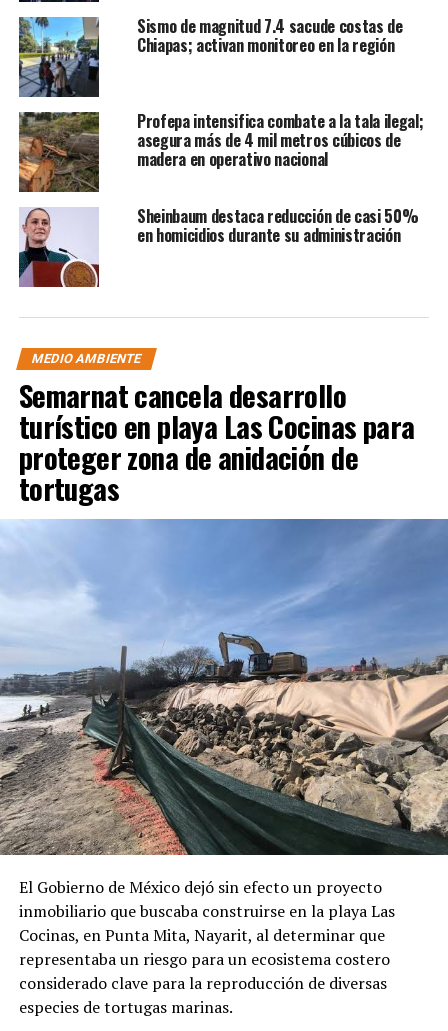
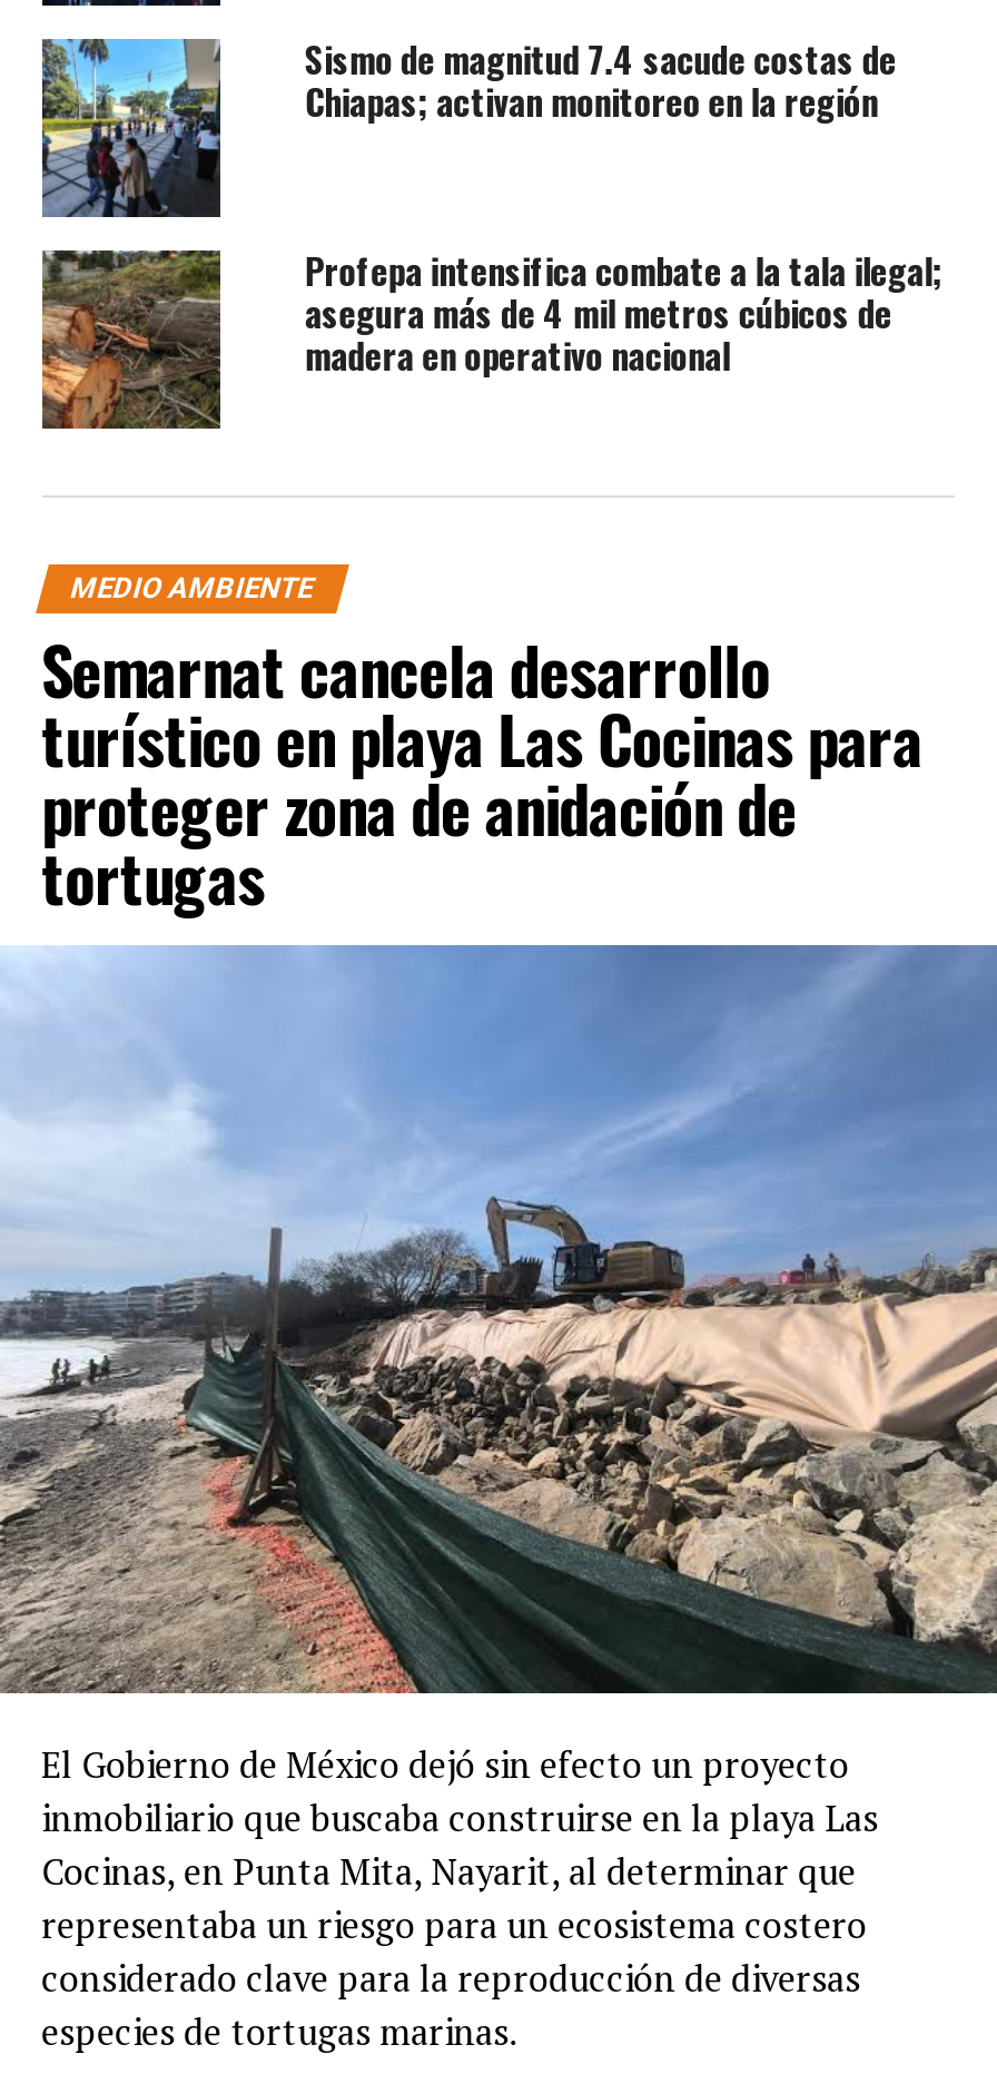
[18,204,418,288] [image] | Sheinbaum destaca reducción de casi 50% | en homicidios durante su administración -> none

